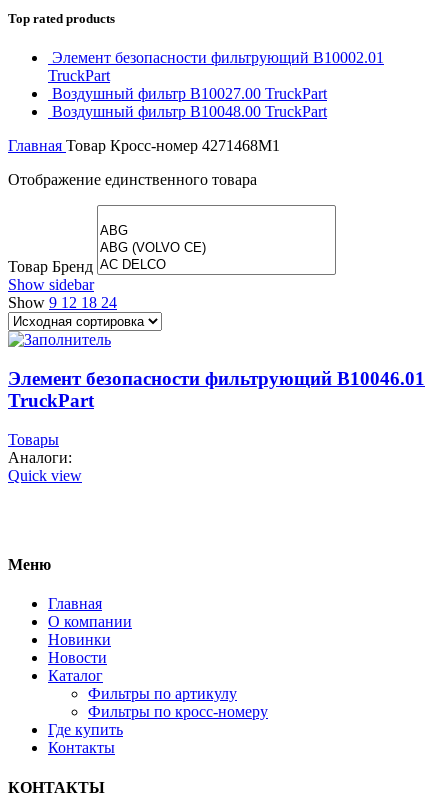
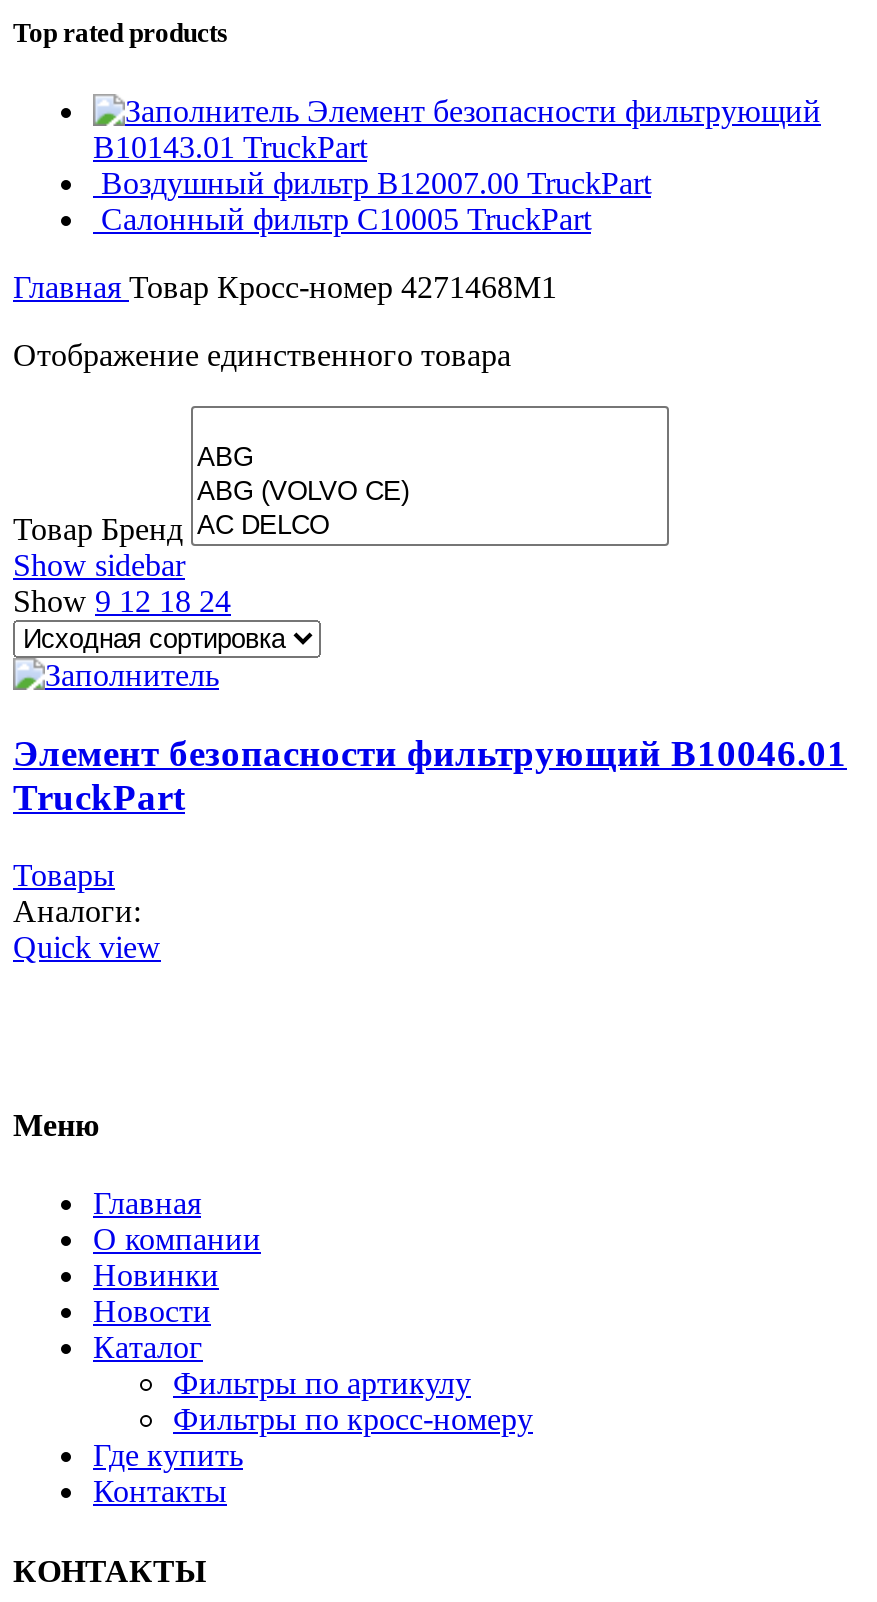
[48,49,384,120] Элемент безопасности фильтрующий B10002.01 | TruckPart | Воздушный фильтр B10027.00 TruckPart | Воздушный фильтр B10048.00 TruckPart -> [93,95,821,237] Элемент безопасности фильтрующий | B10143.01 TruckPart | Воздушный фильтр B12007.00 TruckPart | Салонный фильтр C10005 TruckPart

